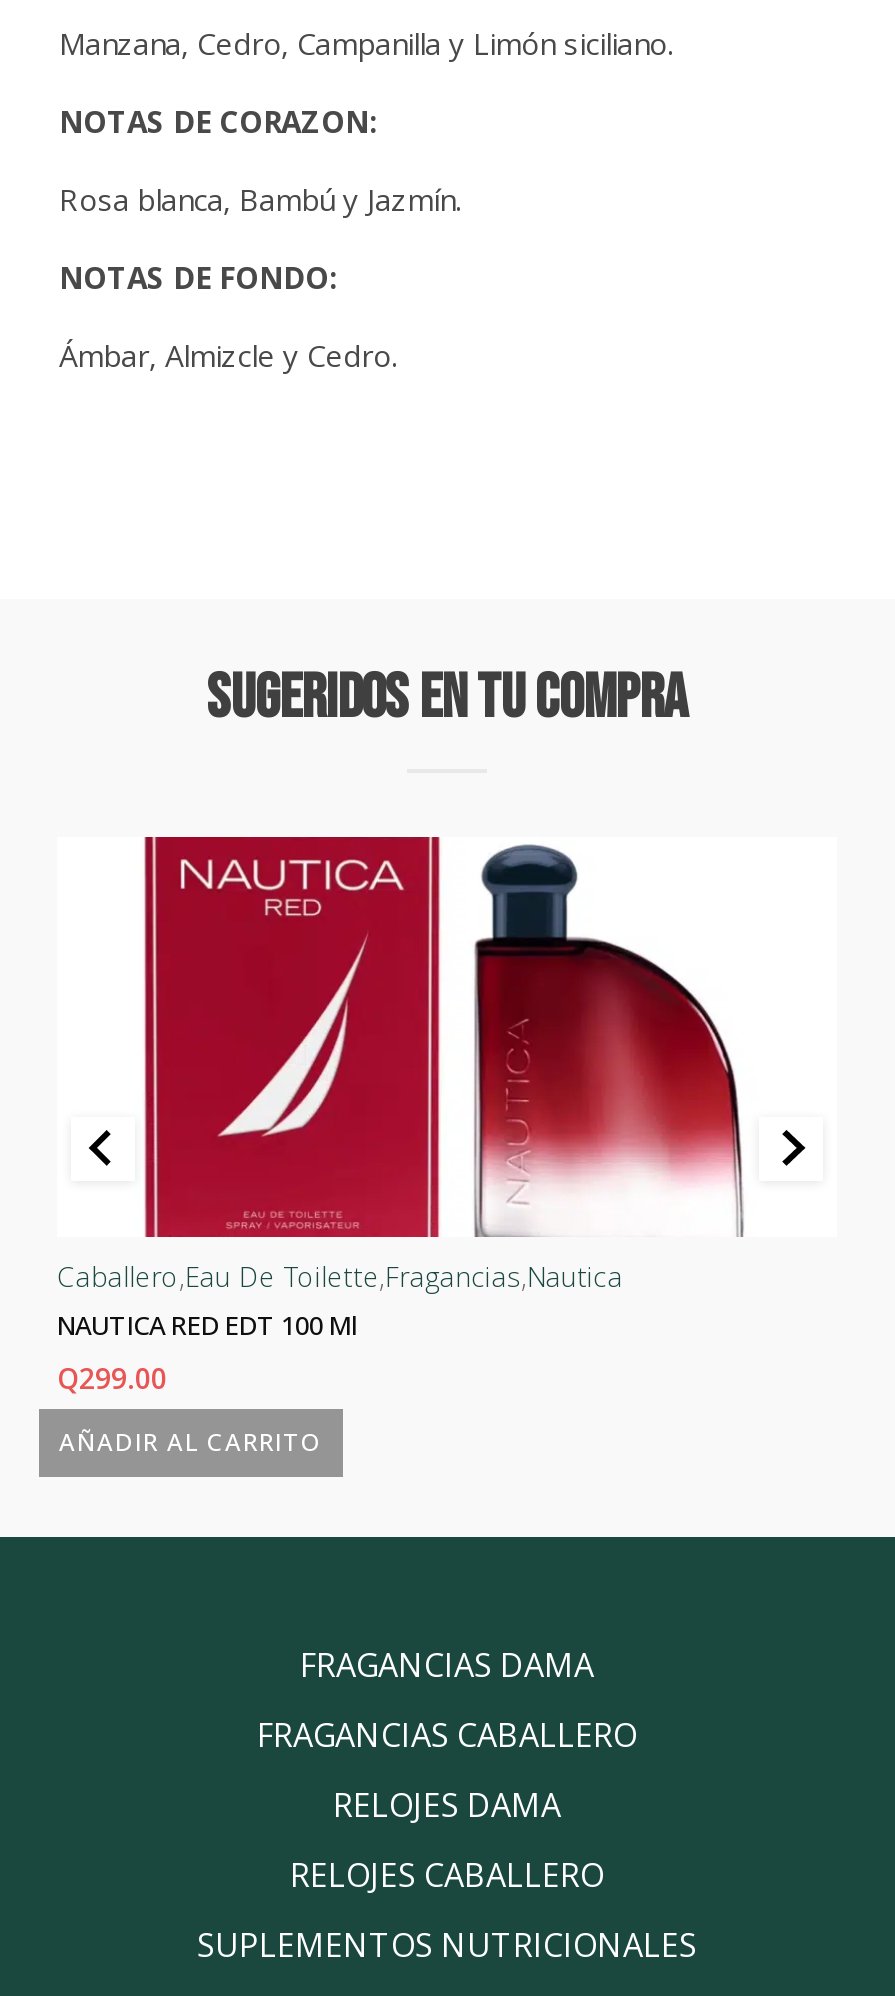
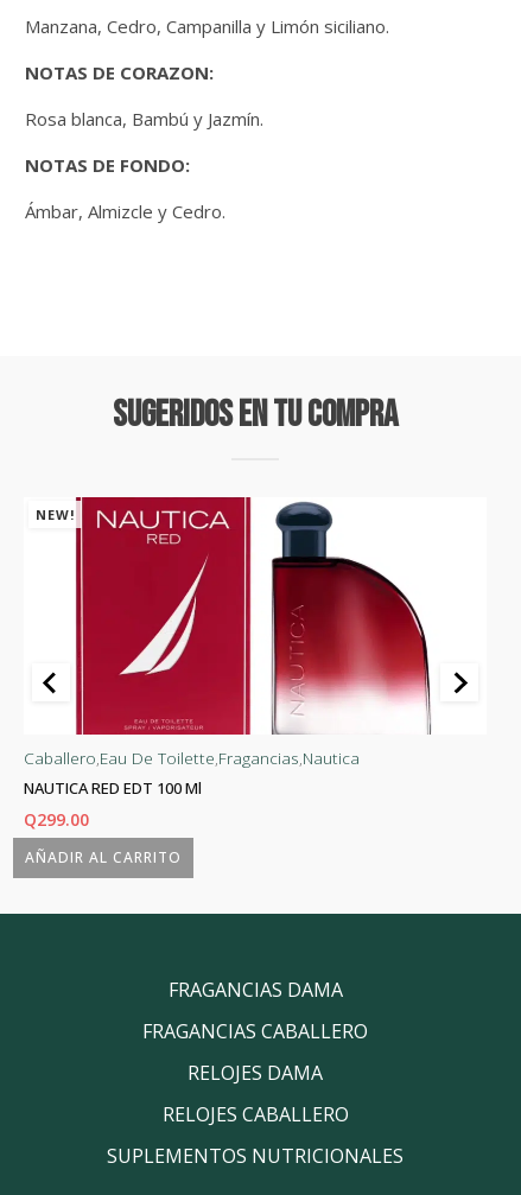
none -> [36,506,75,523] NEW!

